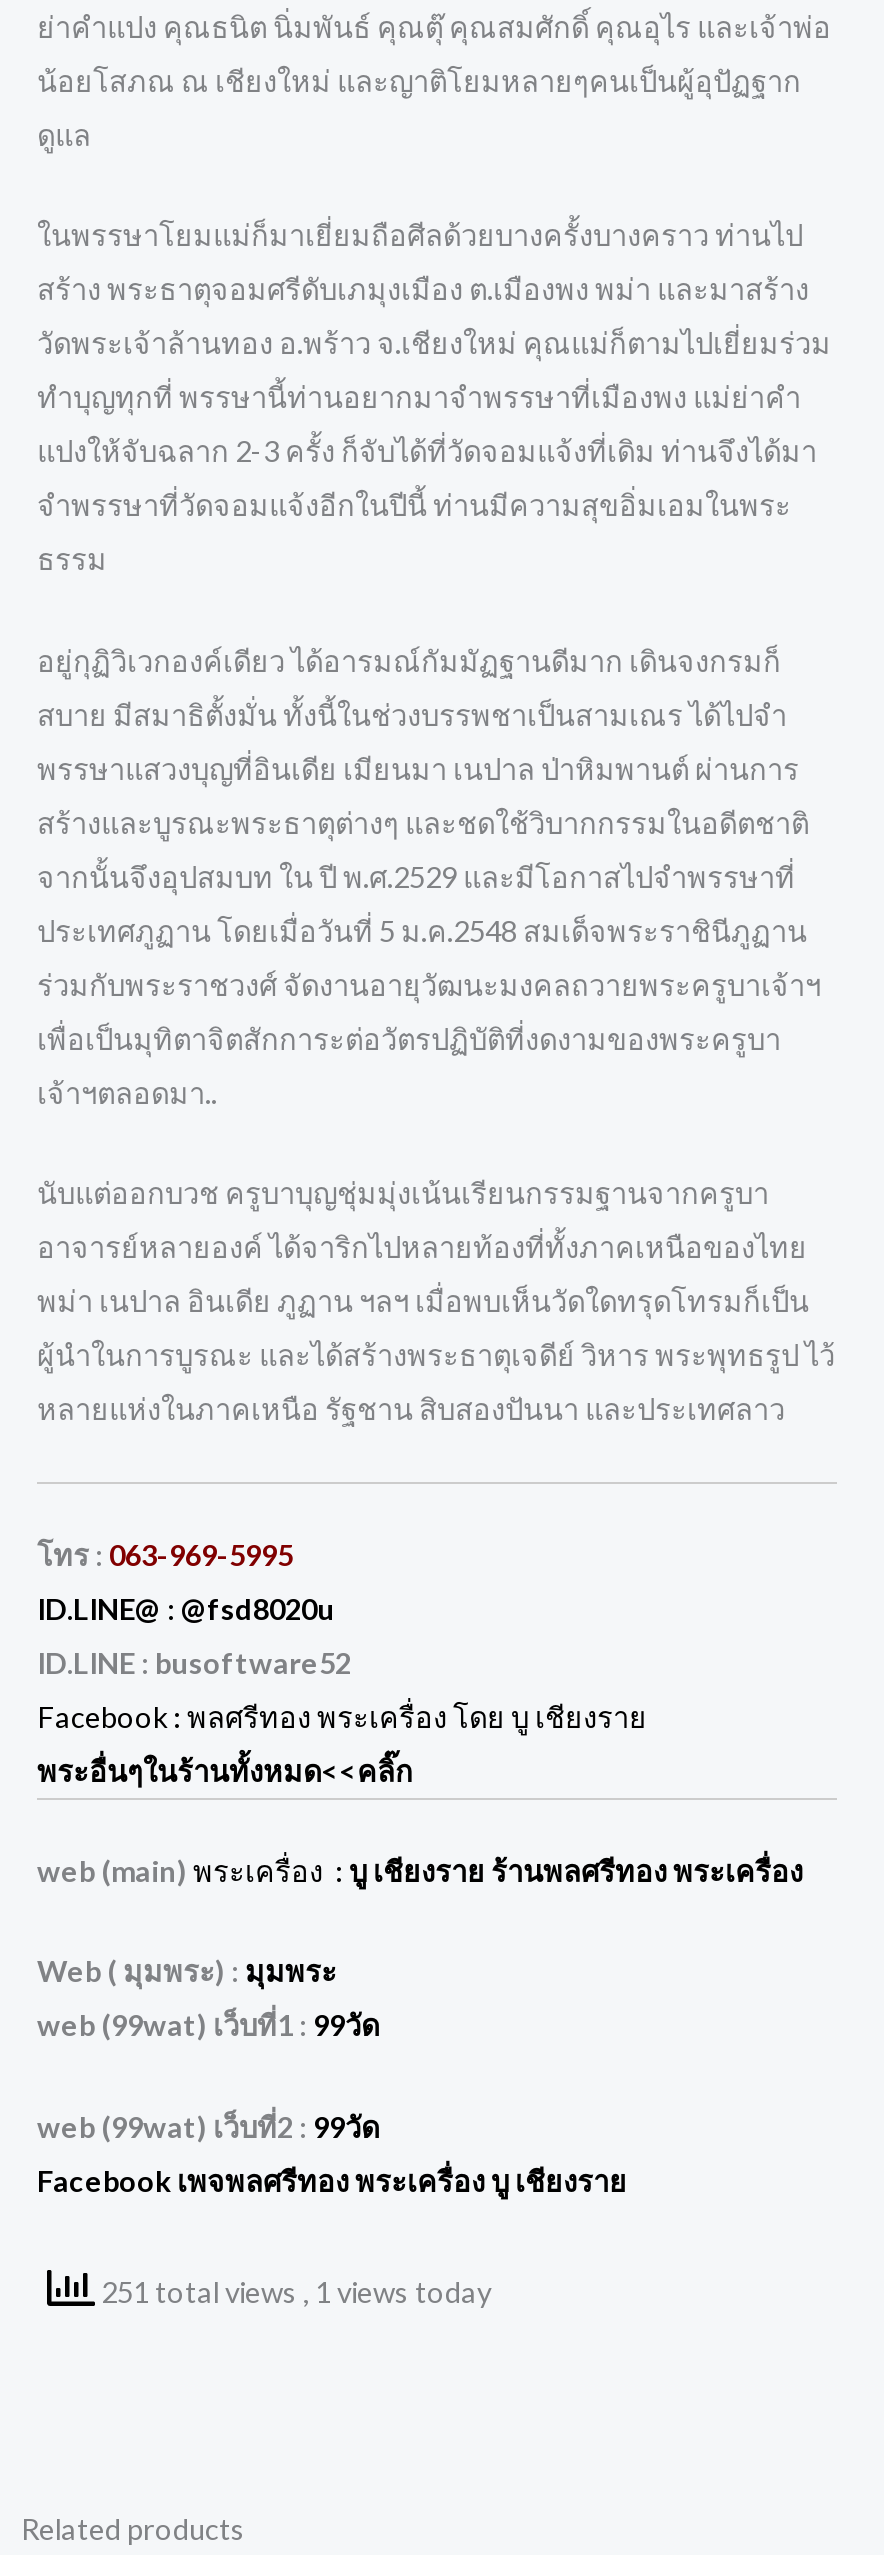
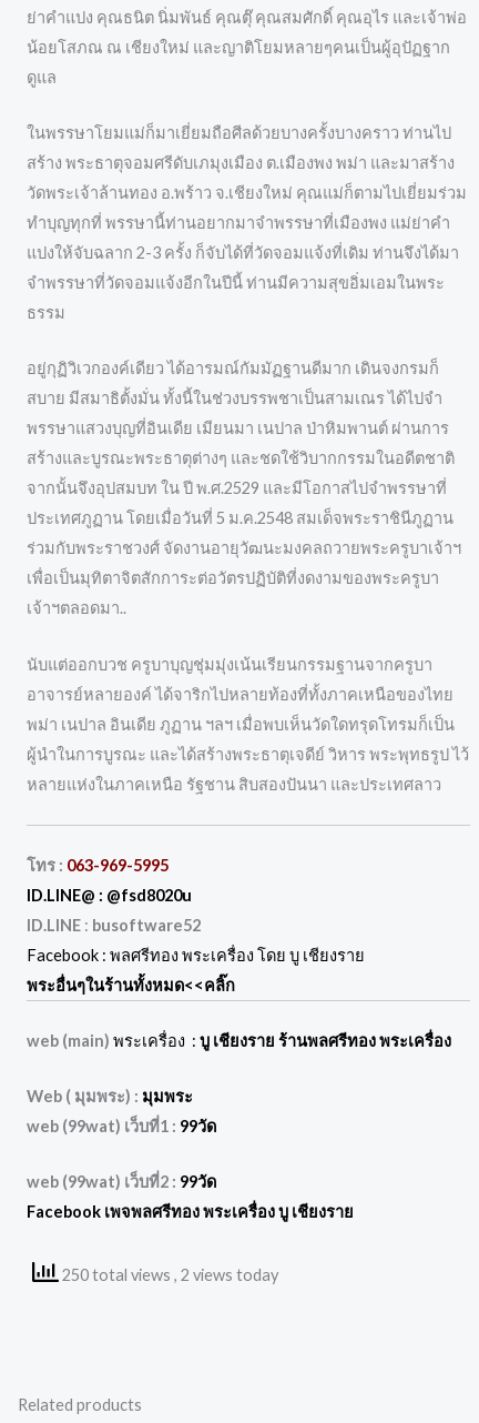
[95,2276,491,2310] 251 total views, 1 views today -> [59,1265,278,1284] 250 total views, 2 views today

